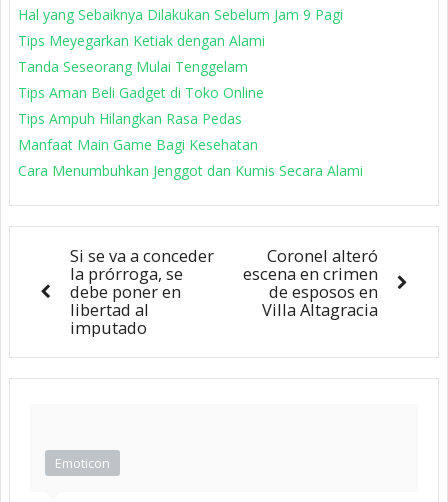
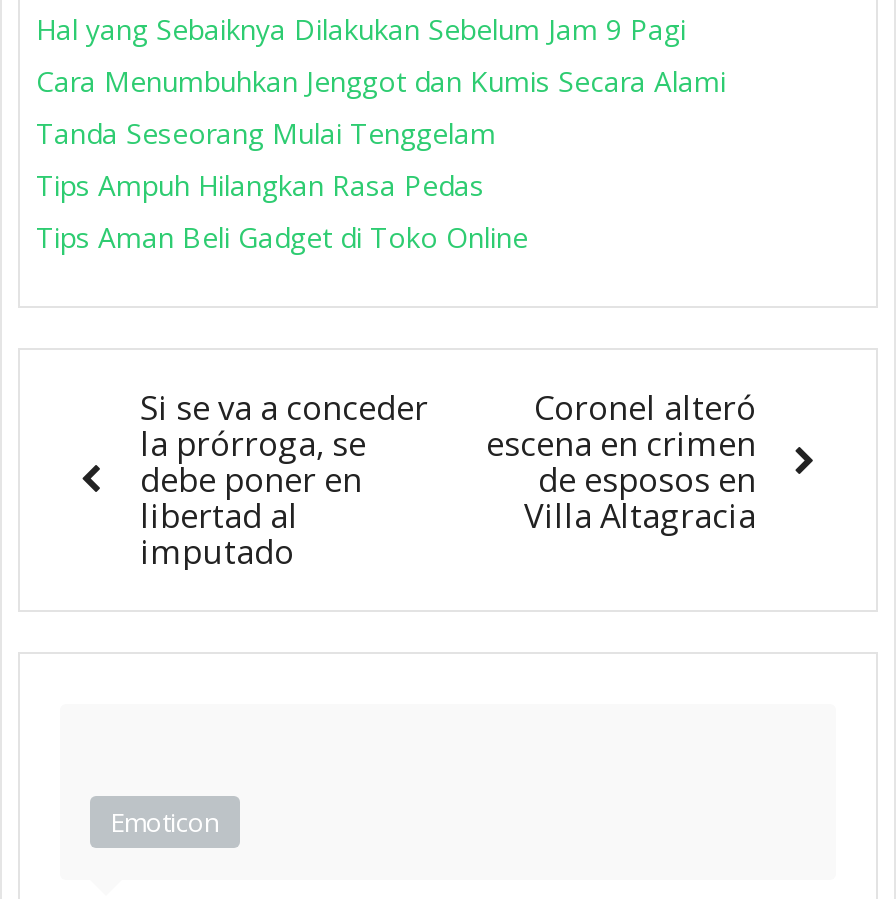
[18,31,265,50] Tips Meyegarkan Ketiak dengan Alami -> none
moved [18,83,264,102] -> [36,217,528,255]: Tips Aman Beli Gadget di Toko Online
moved [18,109,242,128] -> [36,165,484,203]: Tips Ampuh Hilangkan Rasa Pedas
[18,135,258,154] Manfaat Main Game Bagi Kesehatan -> none
moved [18,161,363,180] -> [36,61,726,99]: Cara Menumbuhkan Jenggot dan Kumis Secara Alami

